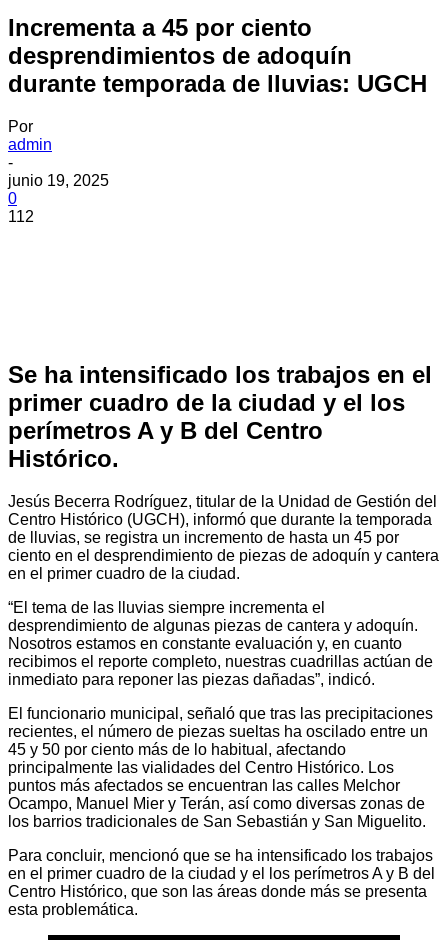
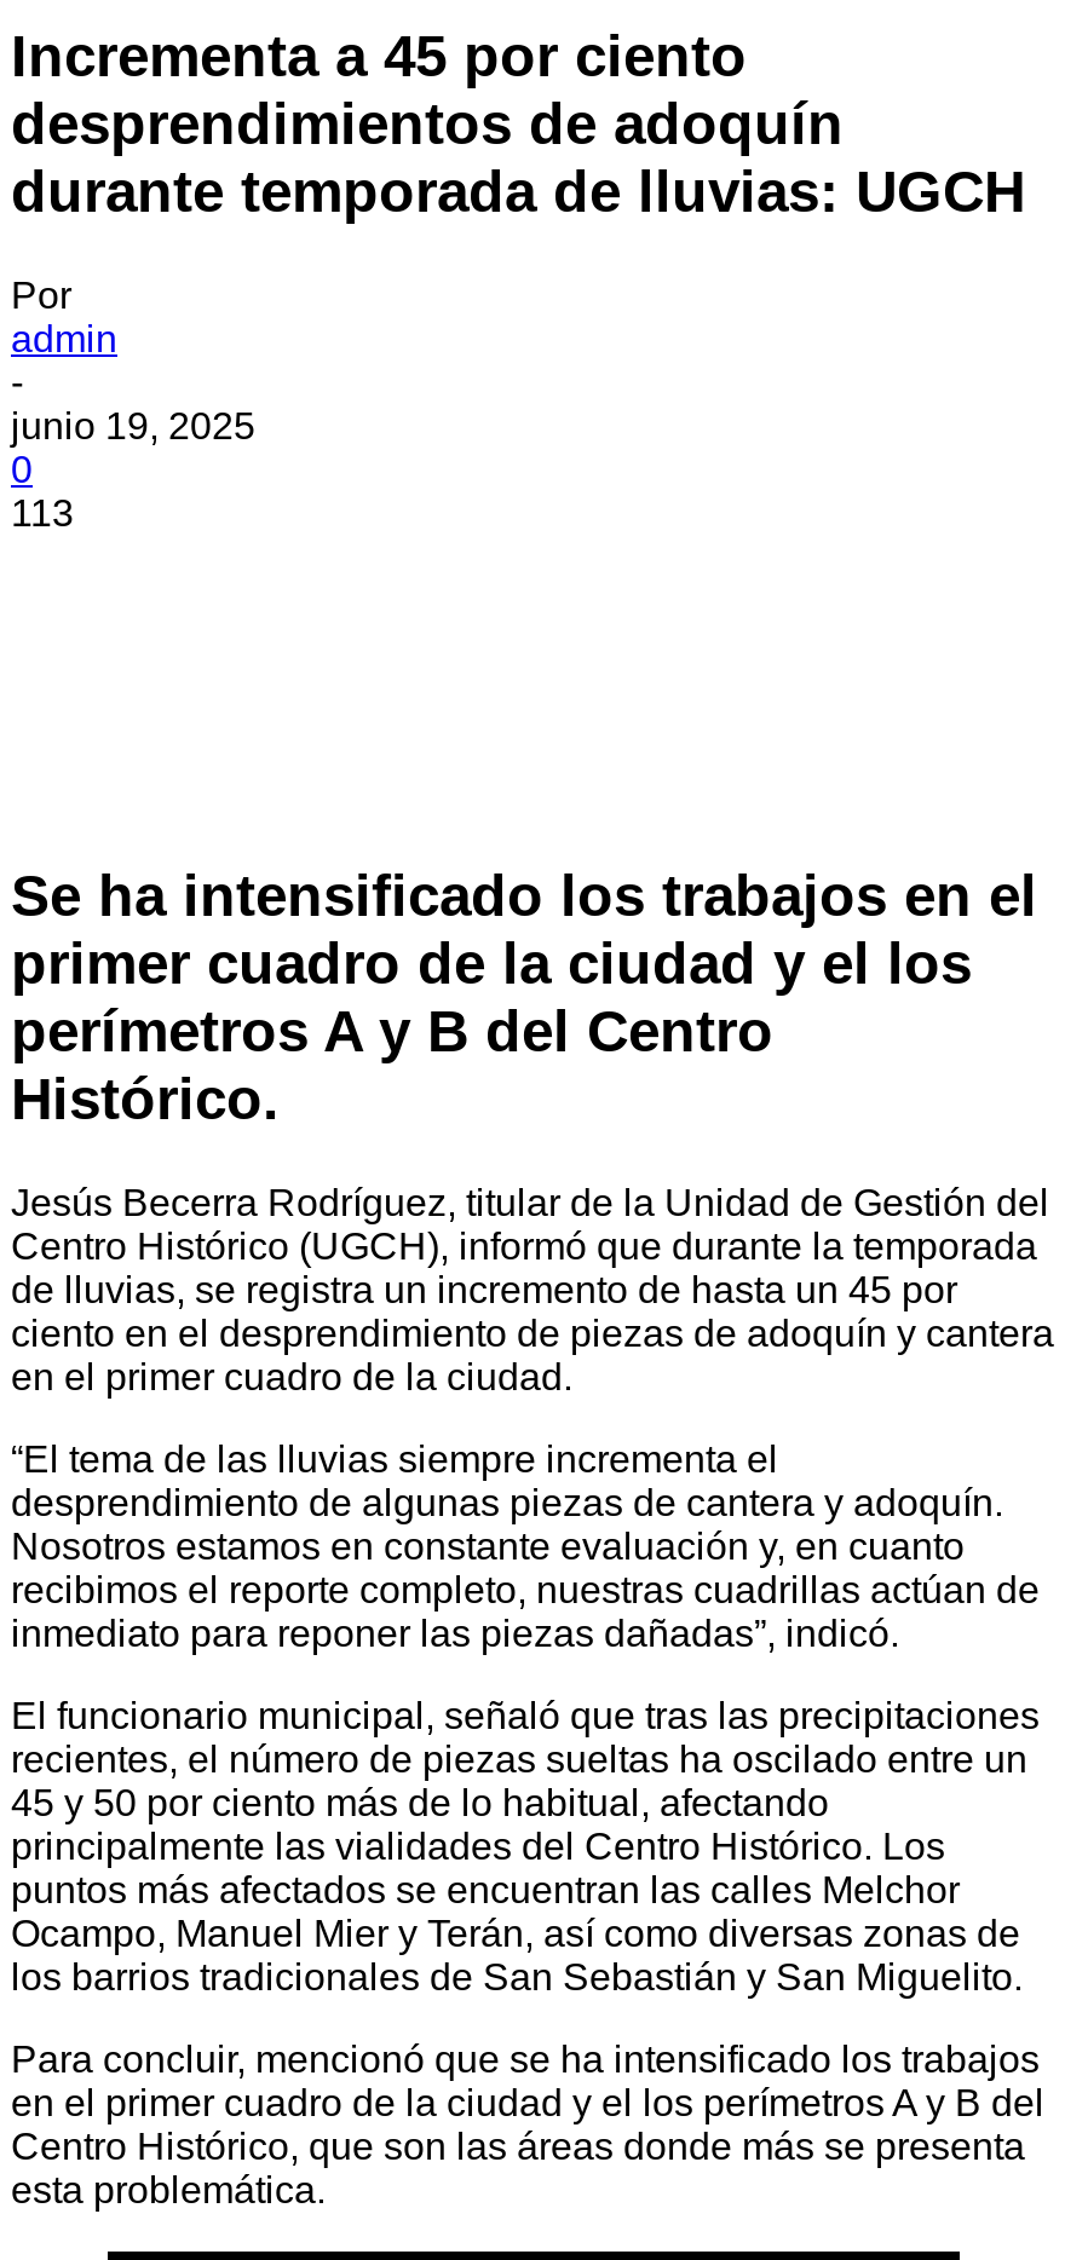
[8,208,34,225] 112 -> [11,492,74,533] 113

